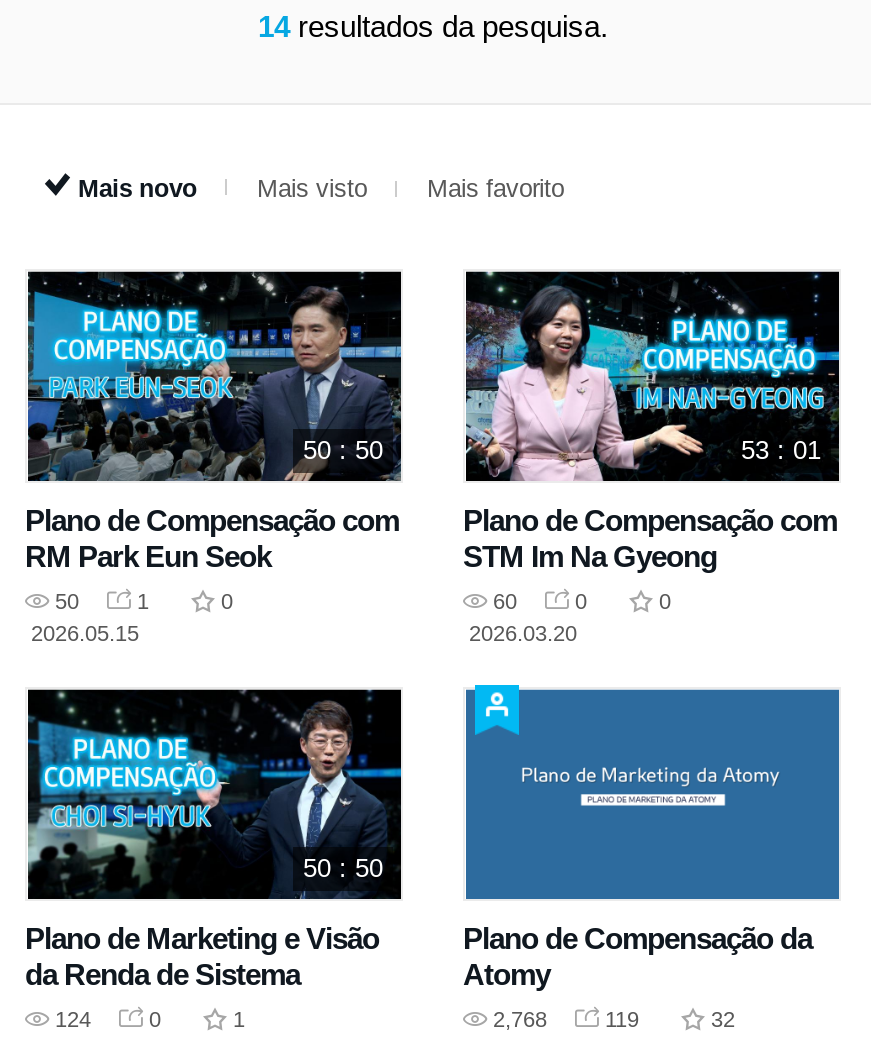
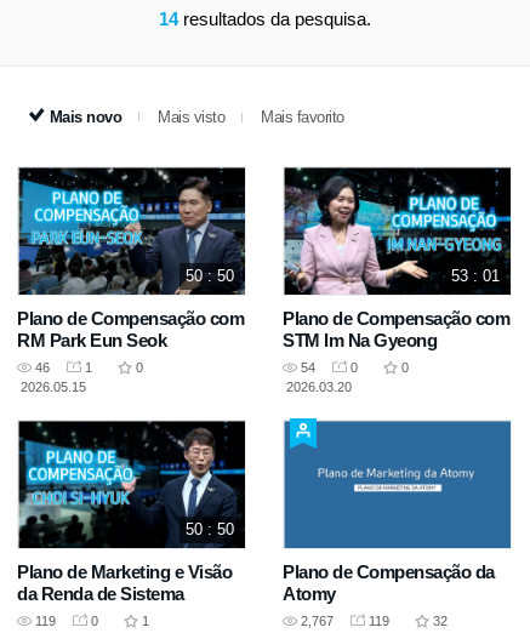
[55,588,79,612] 50 -> [35,360,50,374] 46
[493,588,517,612] 60 -> [301,360,315,374] 54
[55,1007,91,1031] 124 -> [35,614,56,628] 119
[493,1007,547,1031] 2,768 -> [301,614,334,628] 2,767

